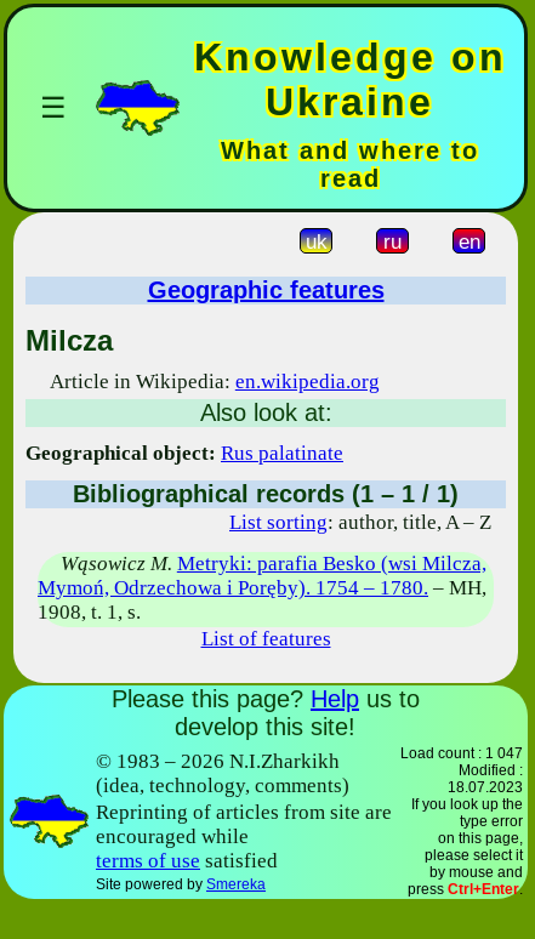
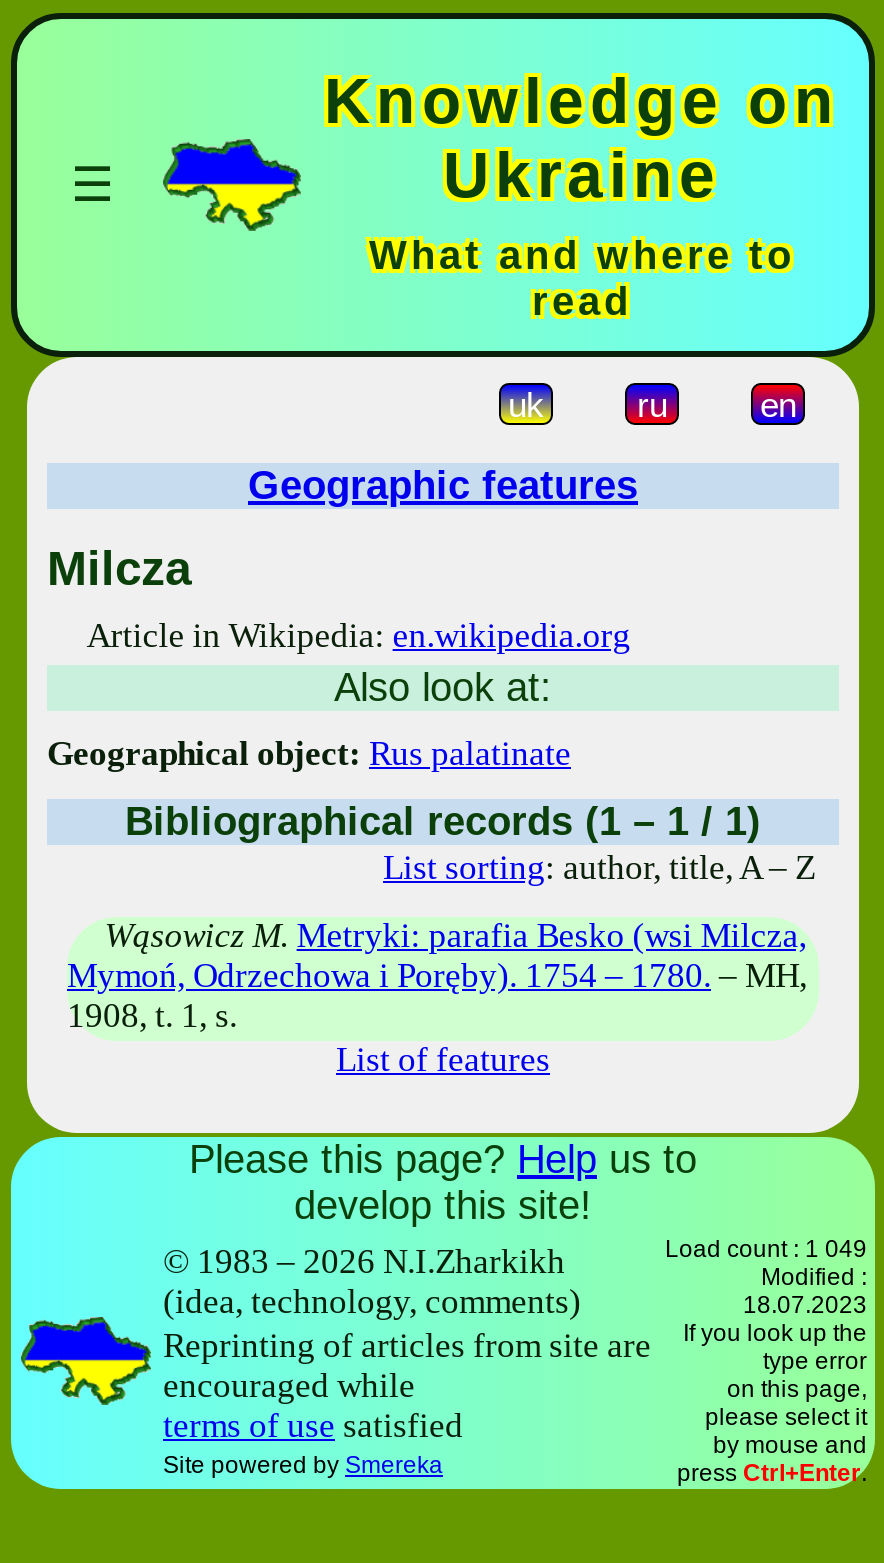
[400,745,523,762] Load count : 1 047 -> [665,1235,867,1263] Load count : 1 049

